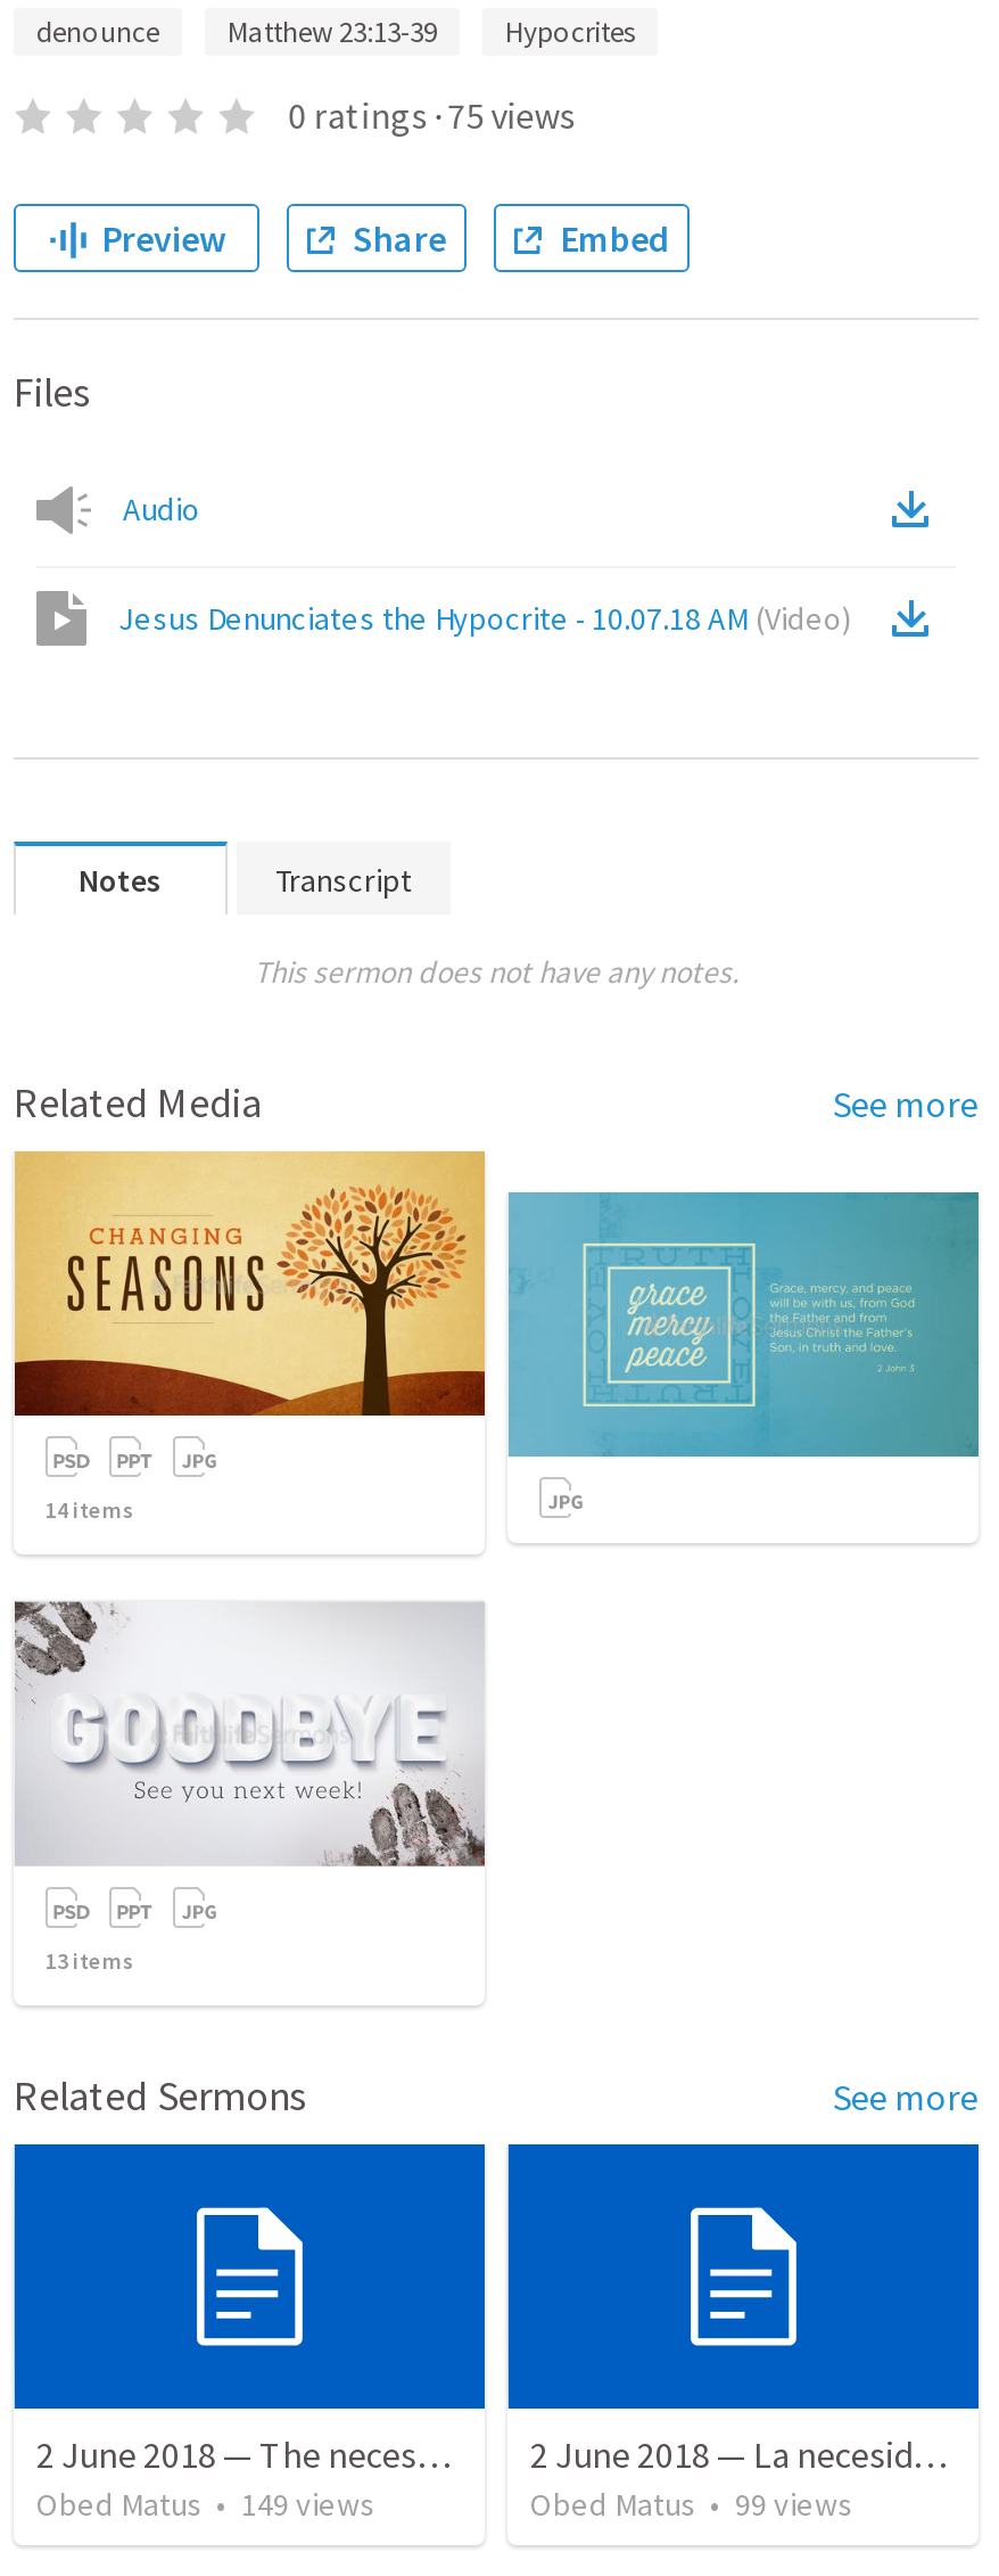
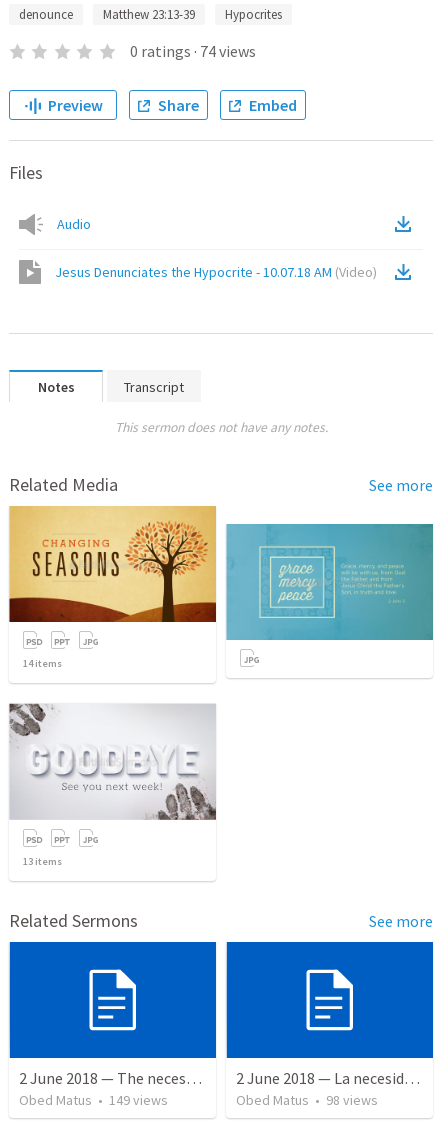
[288,92,575,138] 0 ratings · 75 views -> [130,41,256,61] 0 ratings · 74 views
[530,2484,853,2525] Obed Matus • 99 views -> [236,1091,378,1109] Obed Matus • 98 views

